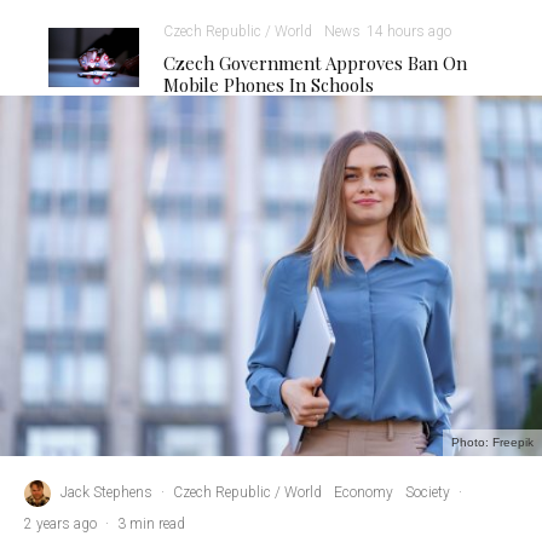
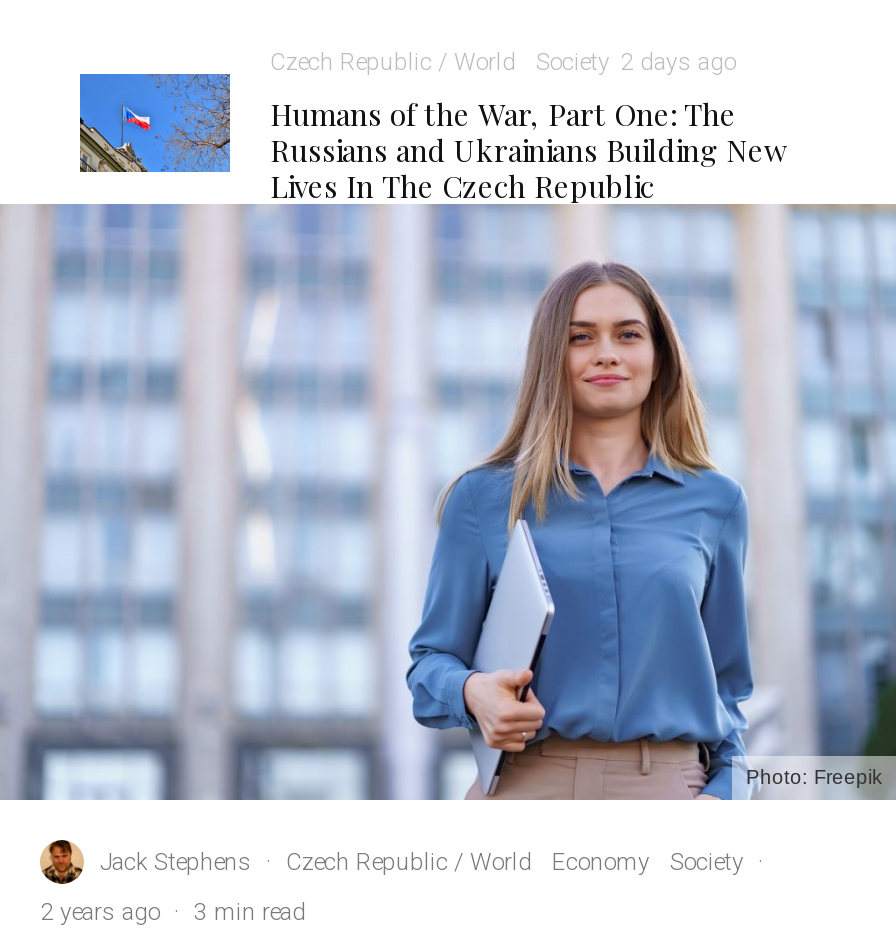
[47,22,467,96] [image] | News 14 hours ago | Czech Government Approves Ban On | Mobile Phones In Schools -> [78,47,788,205] [image] | Society 2 days ago | Humans of the War, Part One: The | Russians and Ukrainians Building New | Lives In The Czech Republic

